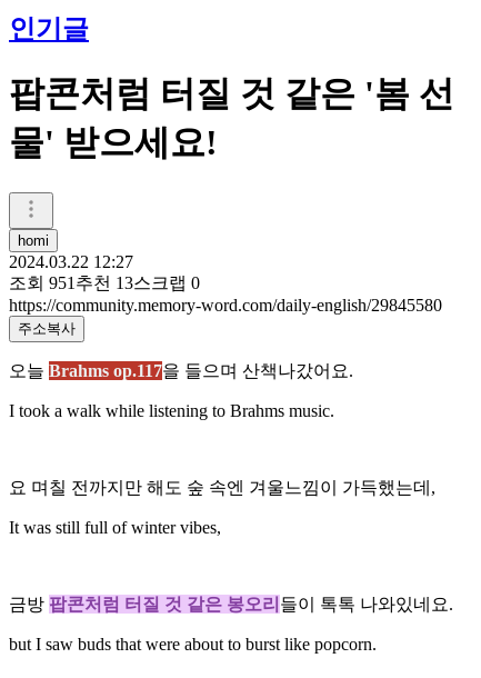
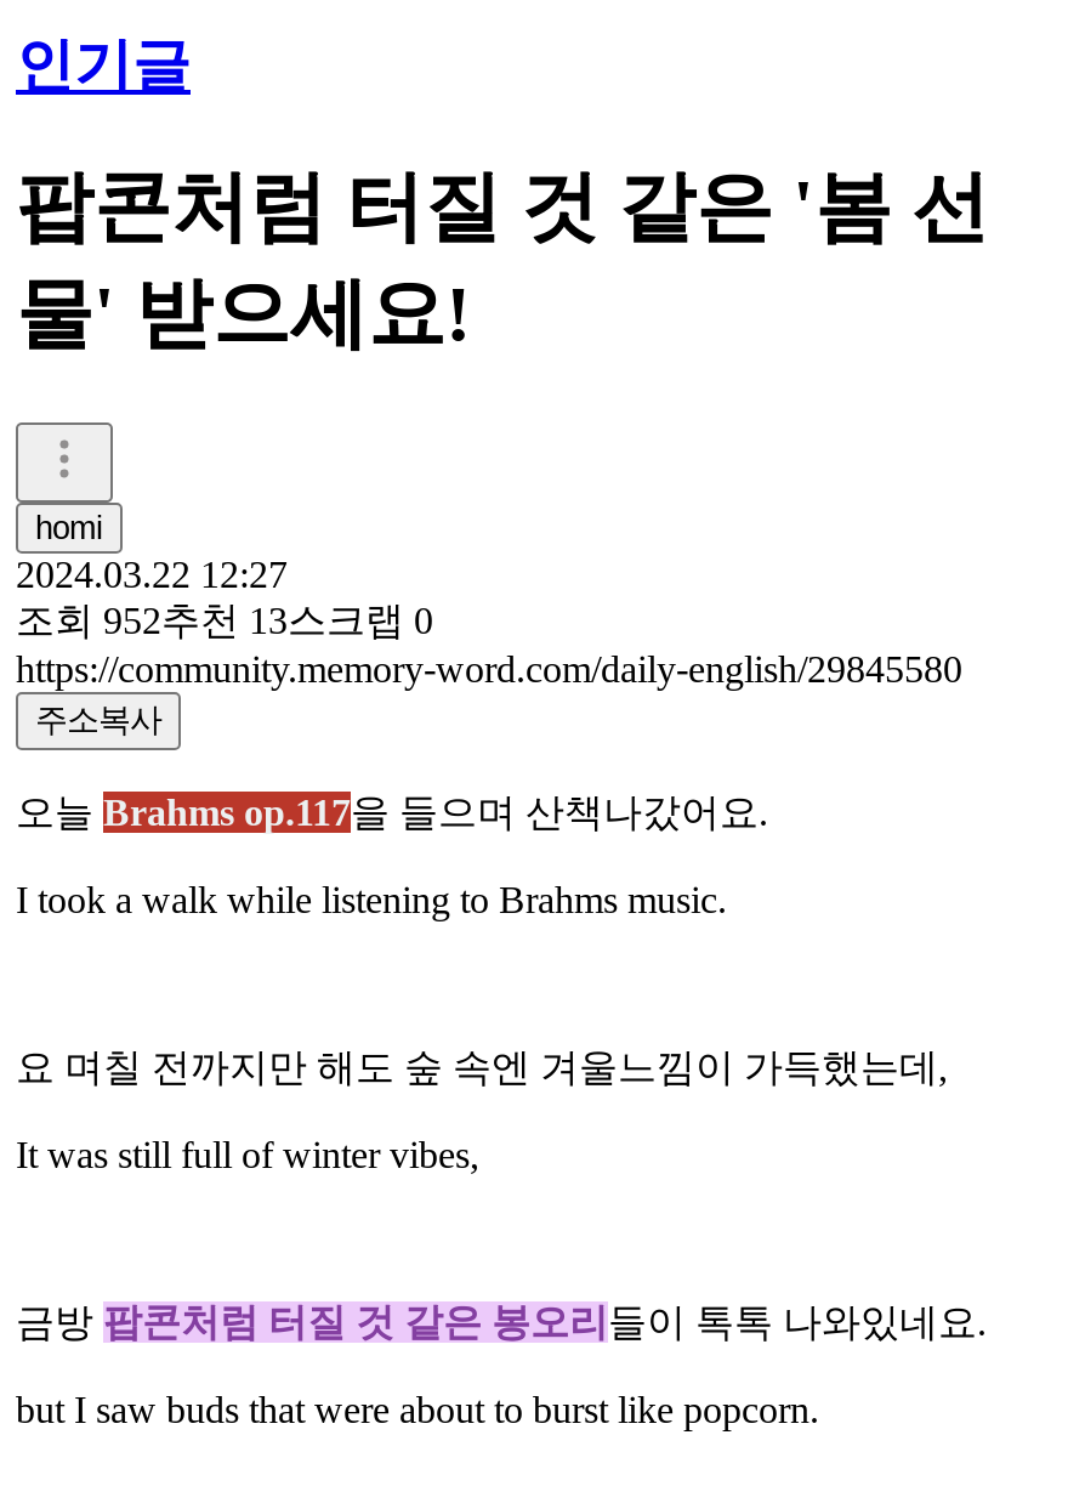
[9,273,200,292] 조회 951추천 13스크랩 0 -> [16,599,433,640] 조회 952추천 13스크랩 0

